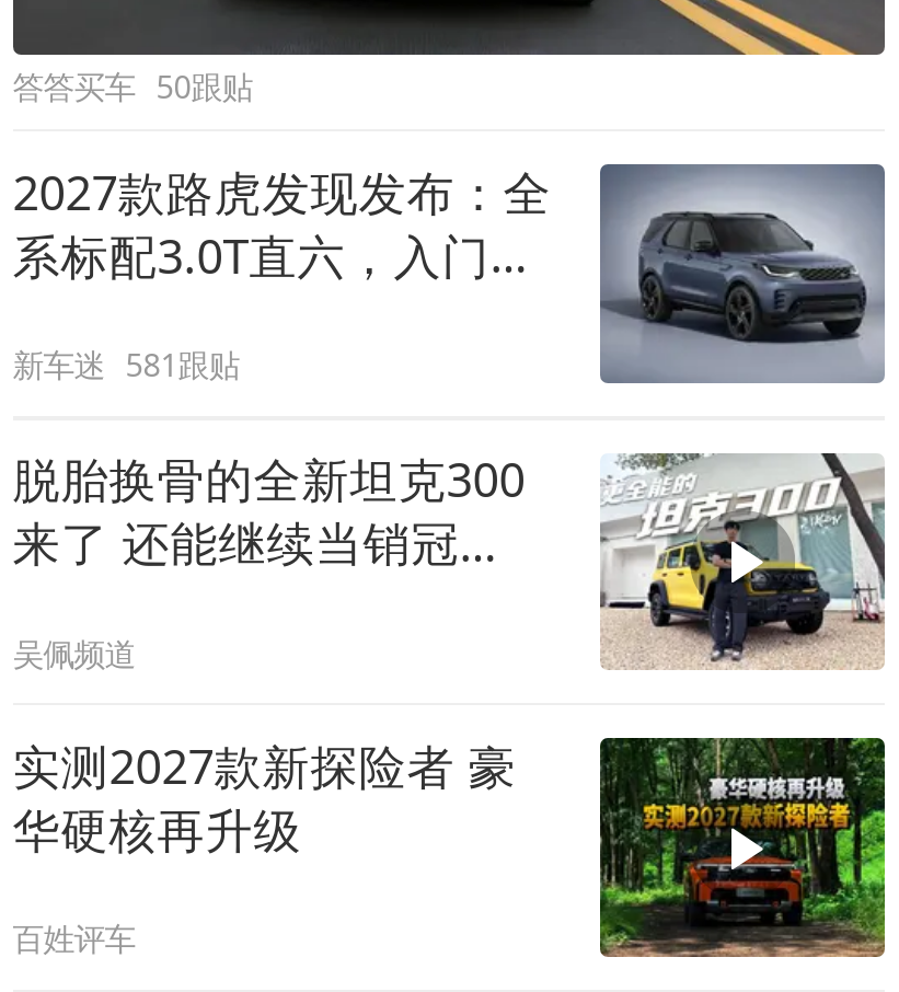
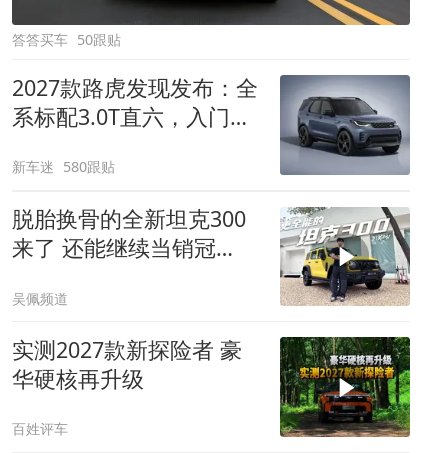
[12,344,239,386] 新车迷 581跟贴 -> [12,157,115,176] 新车迷 580跟贴

